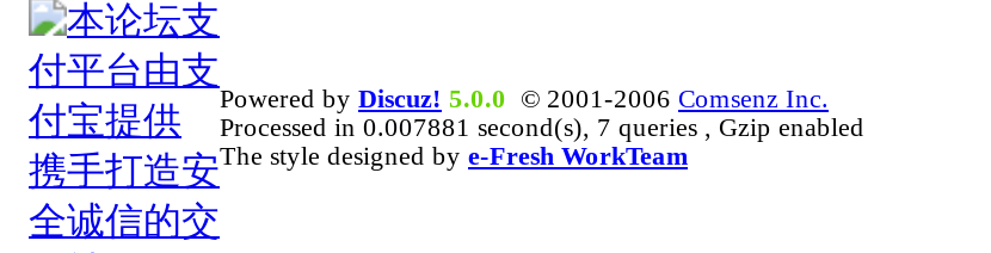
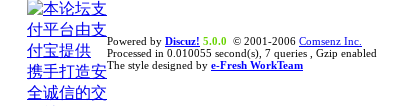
[220,112,864,141] Processed in 0.007881 second(s), 7 queries , Gzip enabled -> [107,47,377,59] Processed in 0.010055 second(s), 7 queries , Gzip enabled

